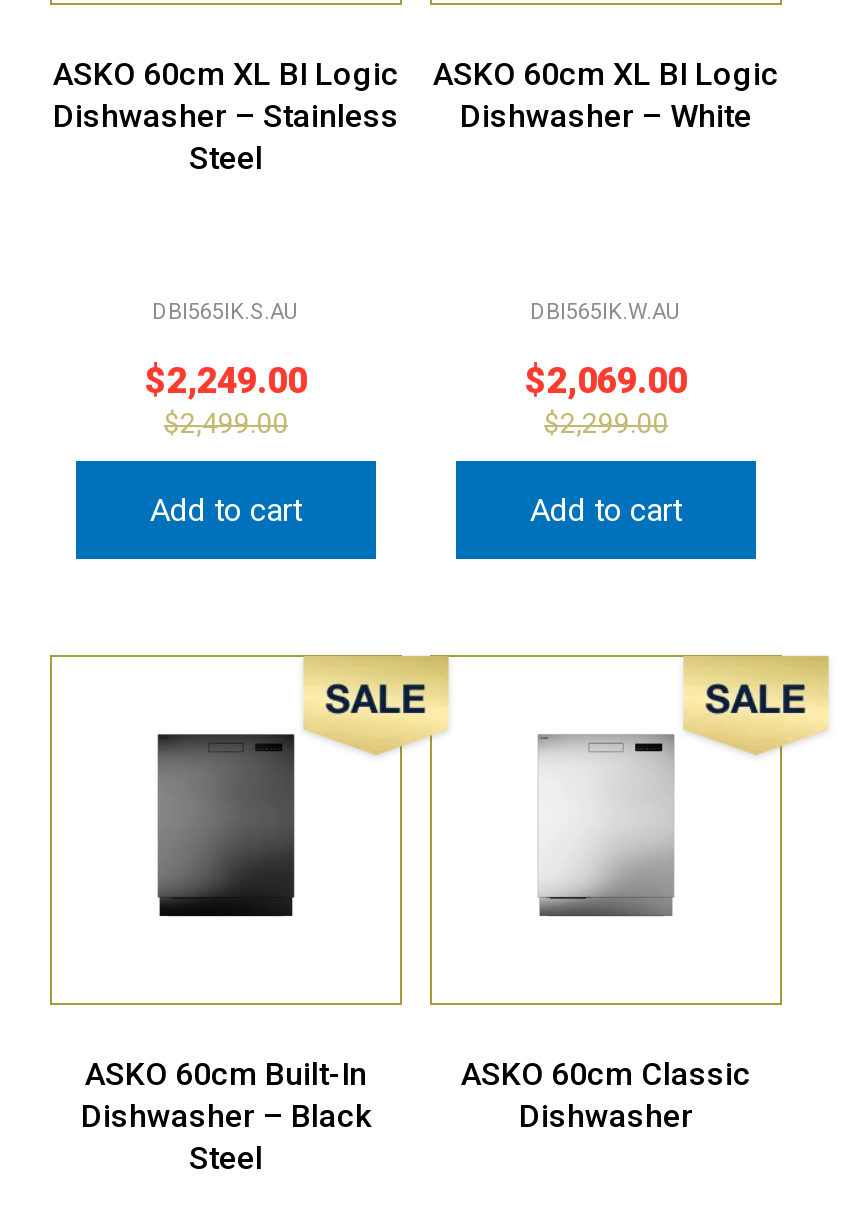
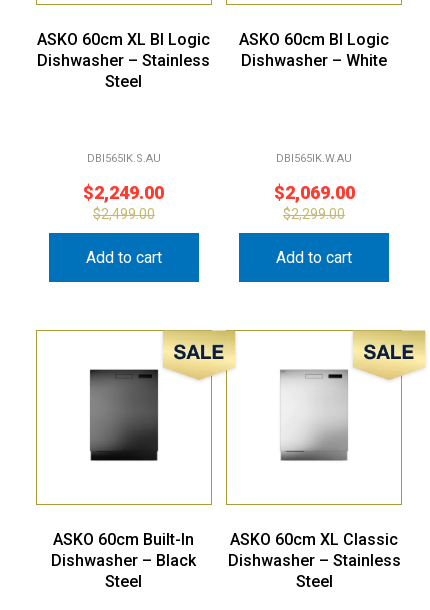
[433,56,779,94] ASKO 60cm XL BI Logic -> [239,30,389,49] ASKO 60cm BI Logic
[461,1056,751,1136] ASKO 60cm Classic | Dishwasher -> [227,530,400,591] ASKO 60cm XL Classic | Dishwasher – Stainless | Steel

